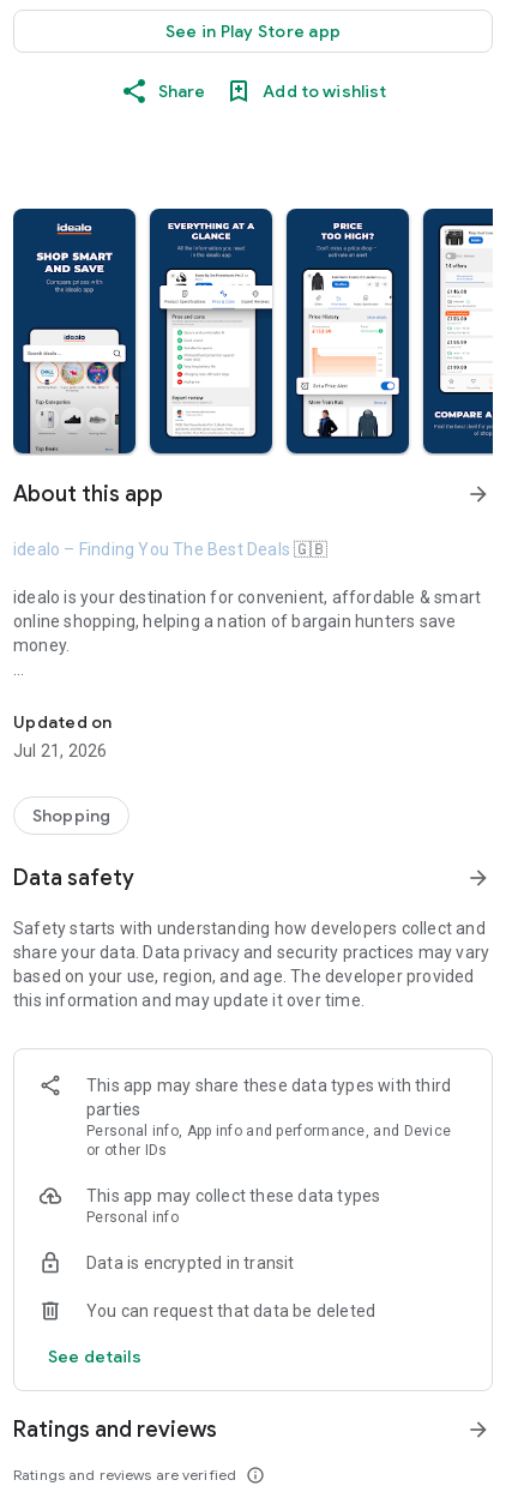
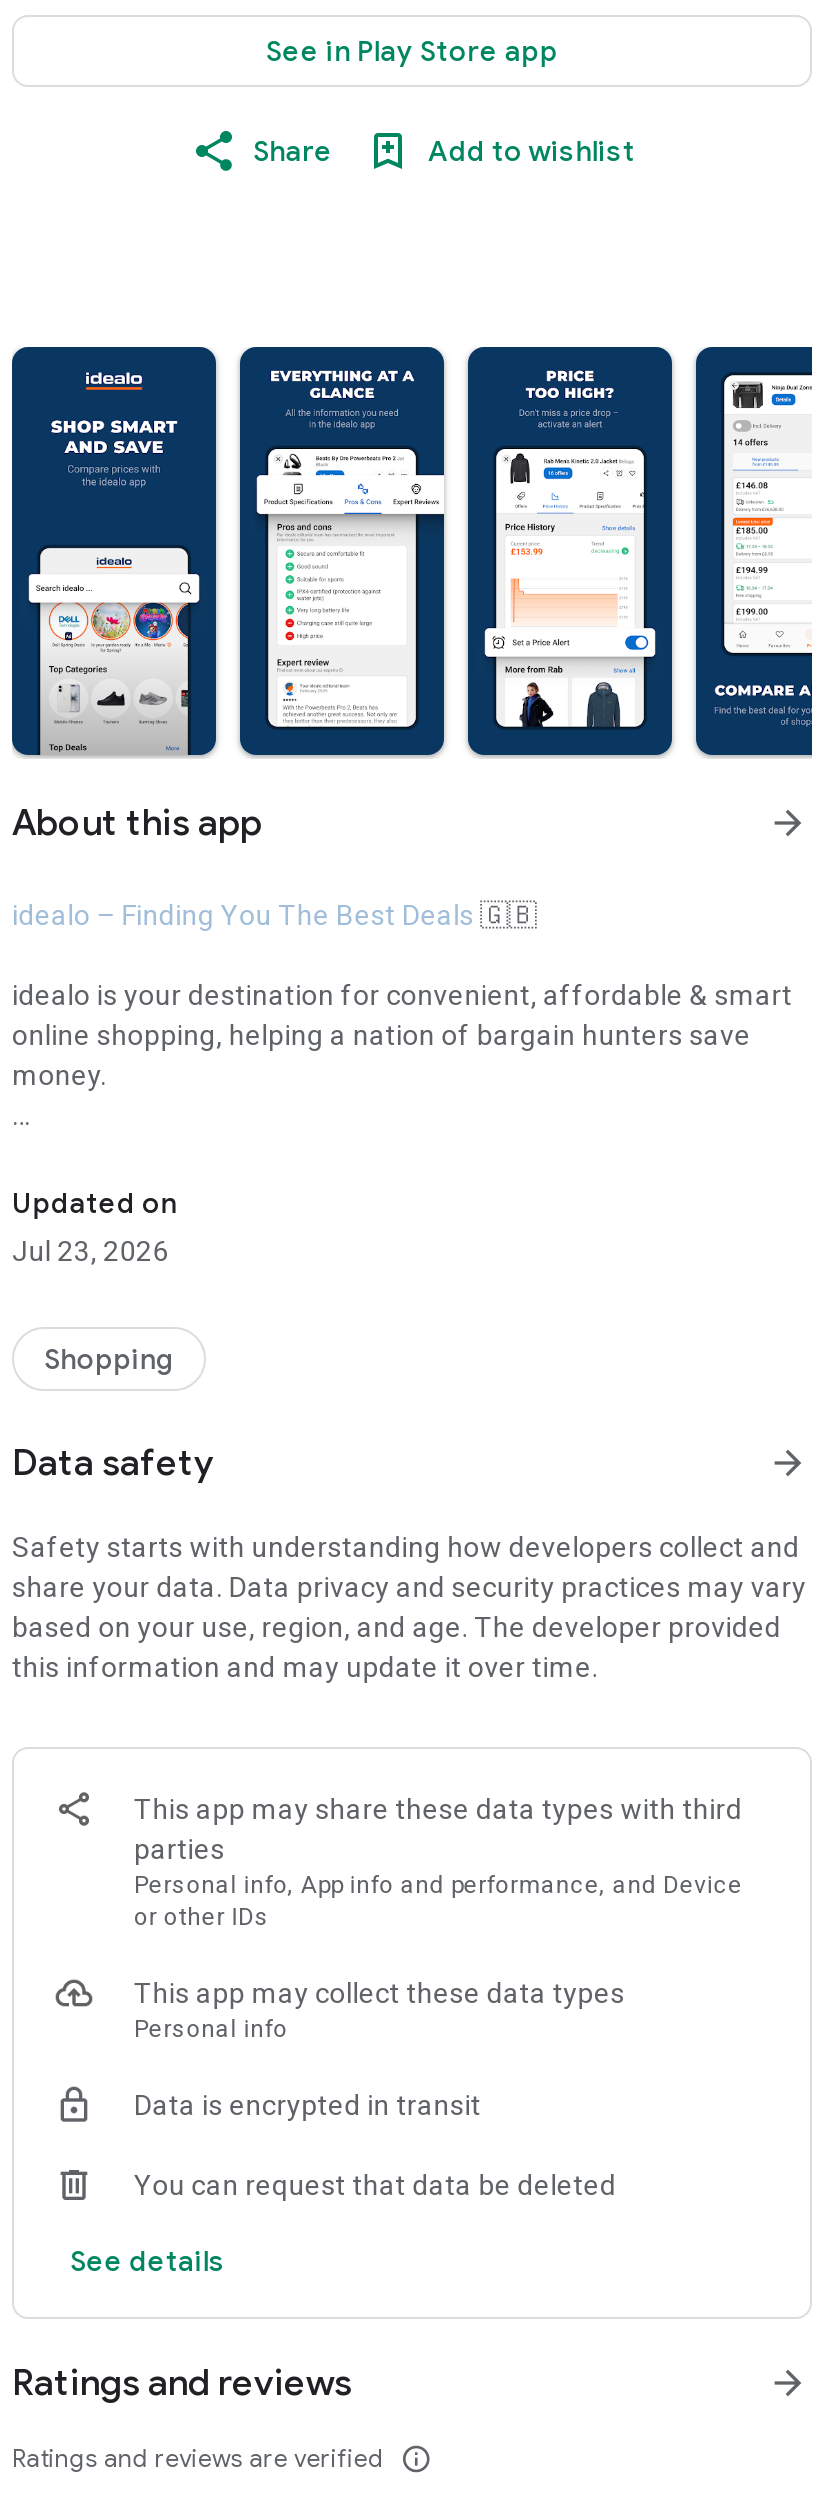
[13,741,107,760] Jul 21, 2026 -> [12,1235,169,1267] Jul 23, 2026

